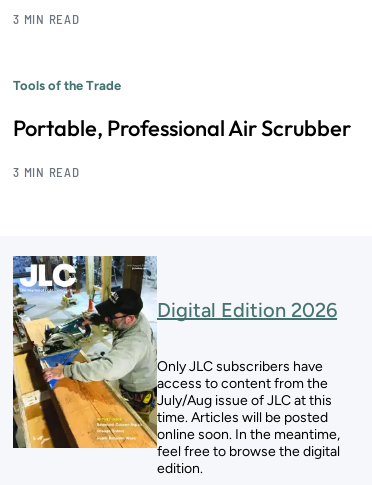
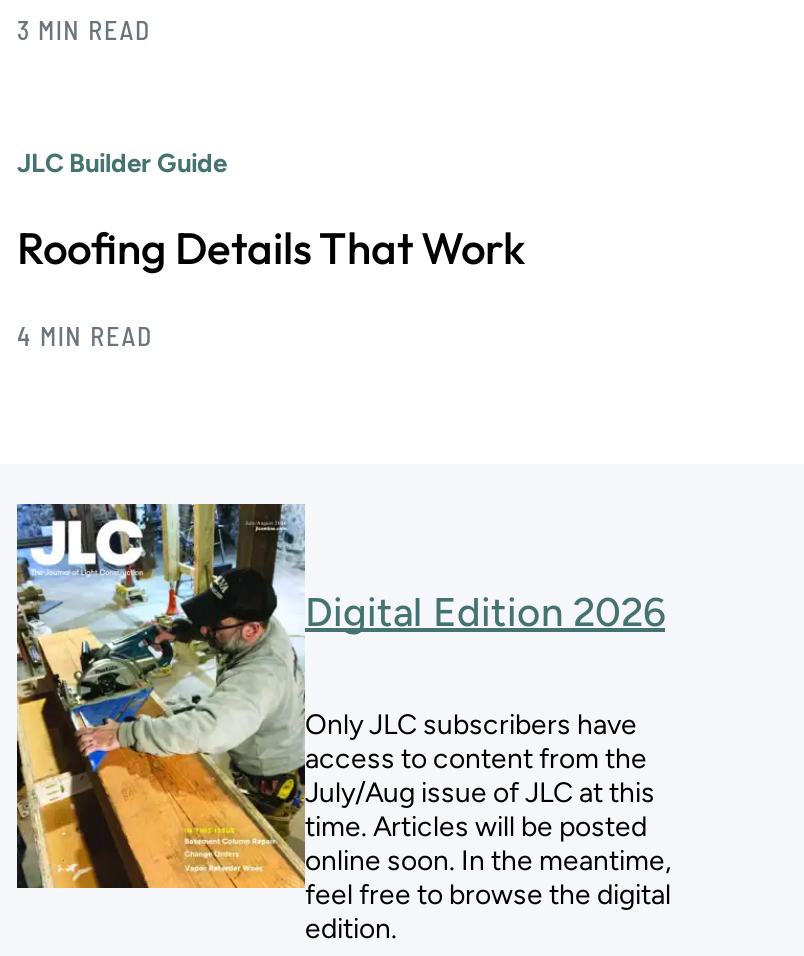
[13,78,121,93] Tools of the Trade -> [17,148,227,178] JLC Builder Guide
[13,114,351,142] Portable, Professional Air Scrubber -> [17,220,525,276] Roofing Details That Work
[13,164,80,180] 3 MIN READ -> [17,320,153,352] 4 MIN READ

